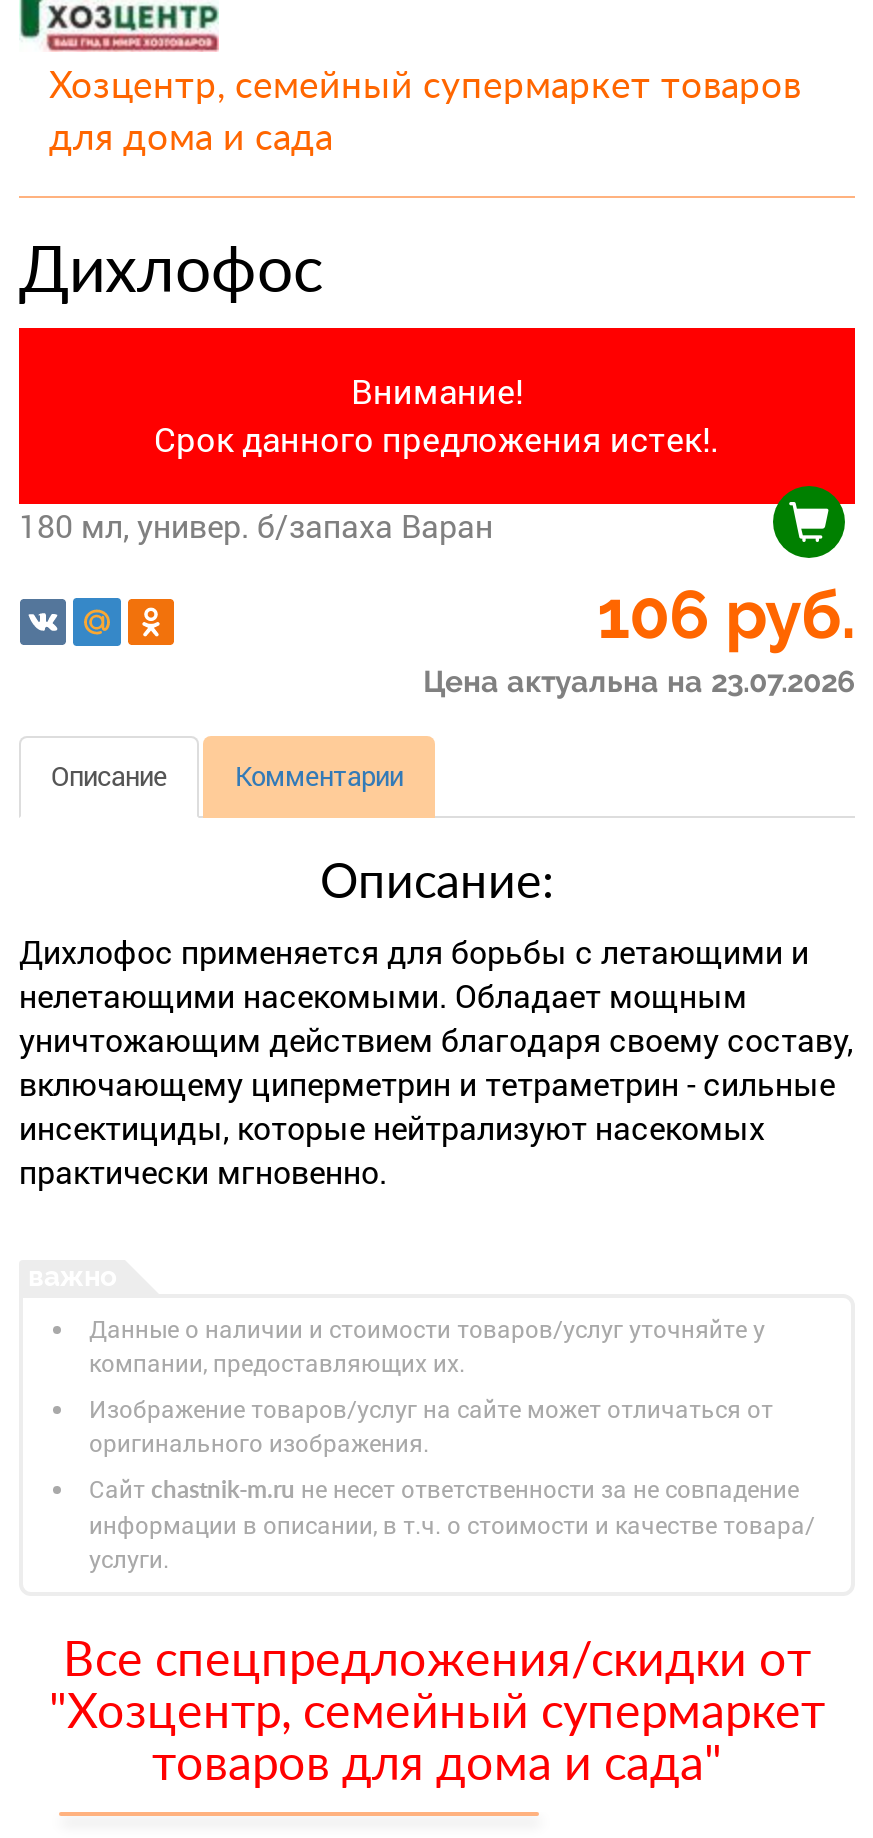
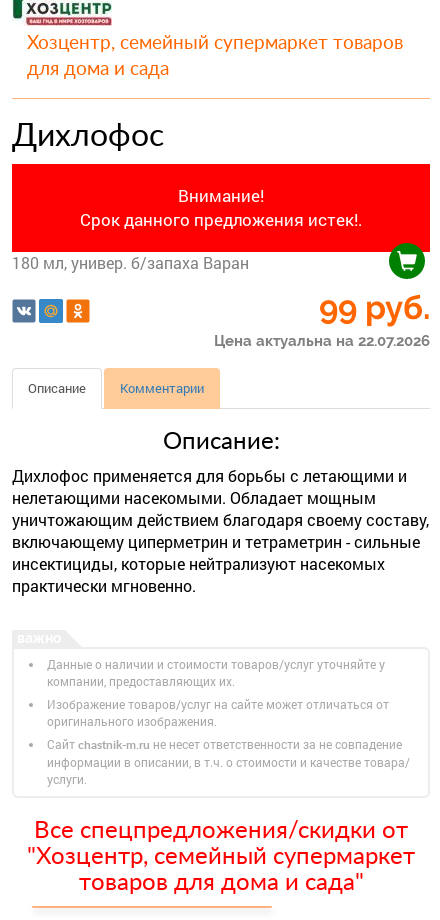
[597,576,855,654] 106 руб. -> [319,288,430,327] 99 руб.
[423,664,855,700] Цена актуальна на 23.07.2026 -> [214,332,430,350] Цена актуальна на 22.07.2026

